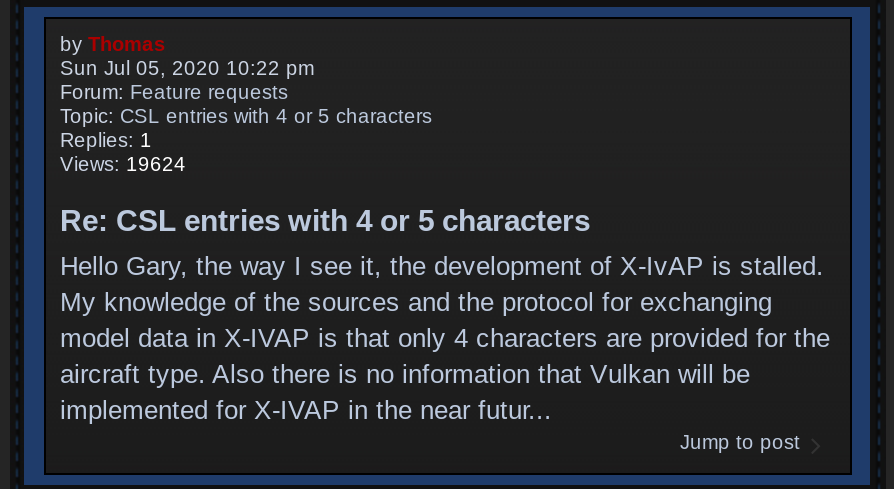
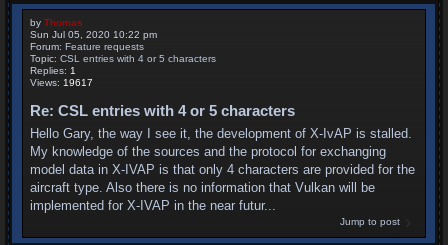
[60,153,186,175] Views: 19624 -> [30,77,93,88] Views: 19617

